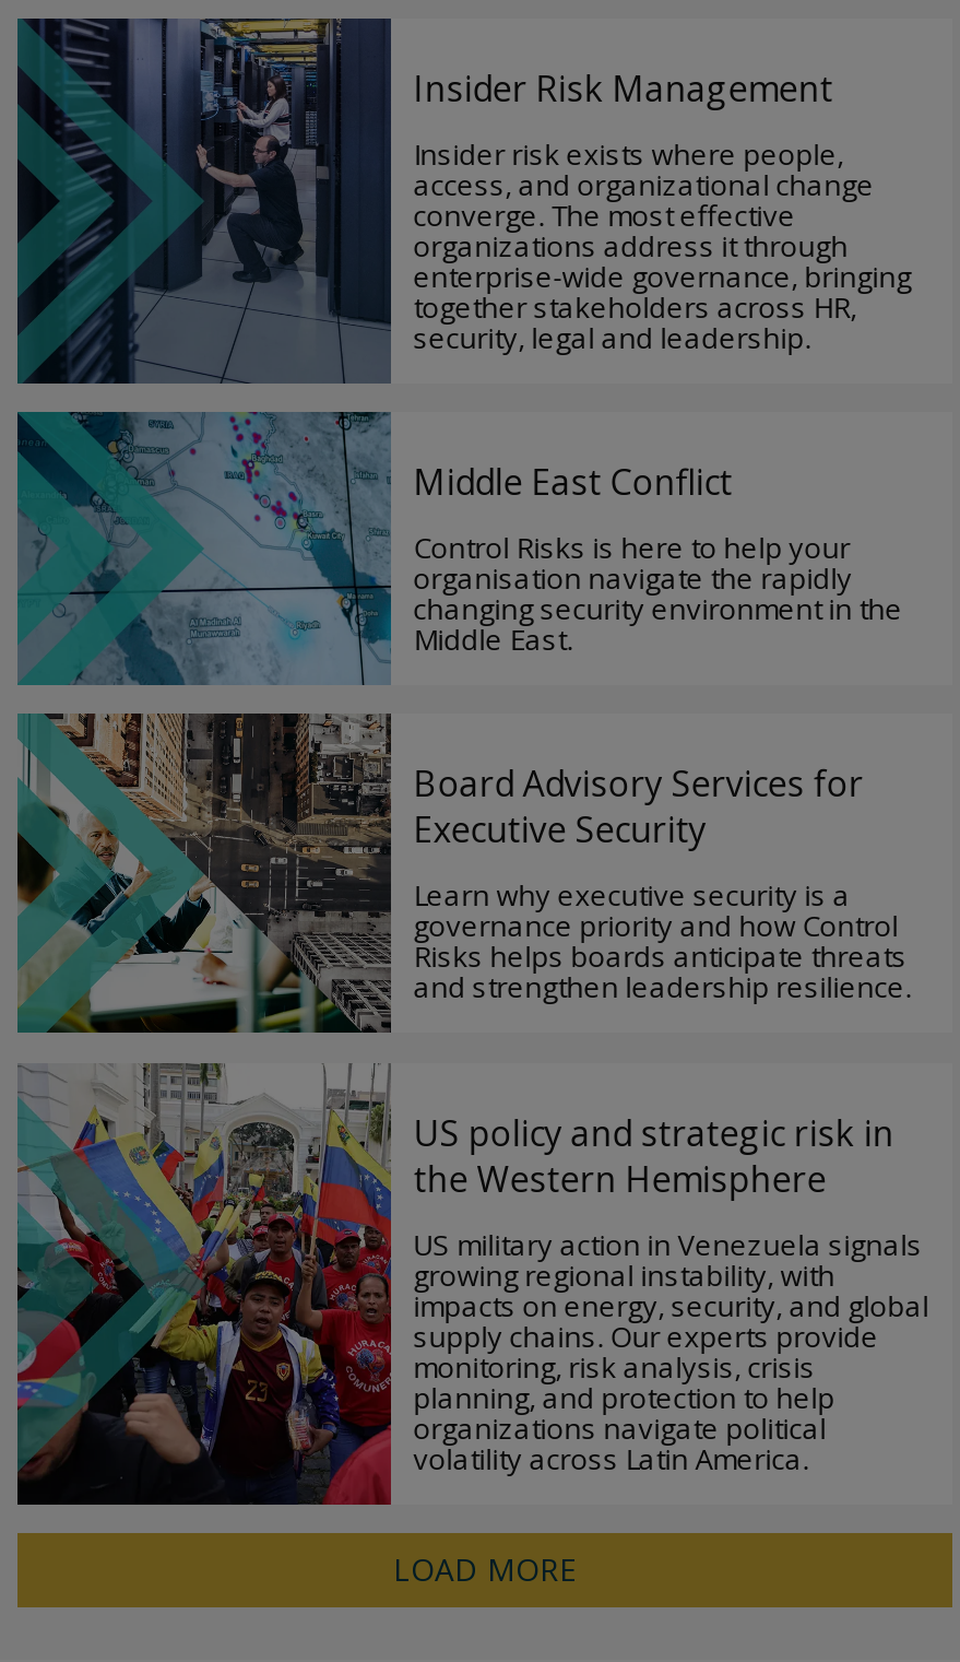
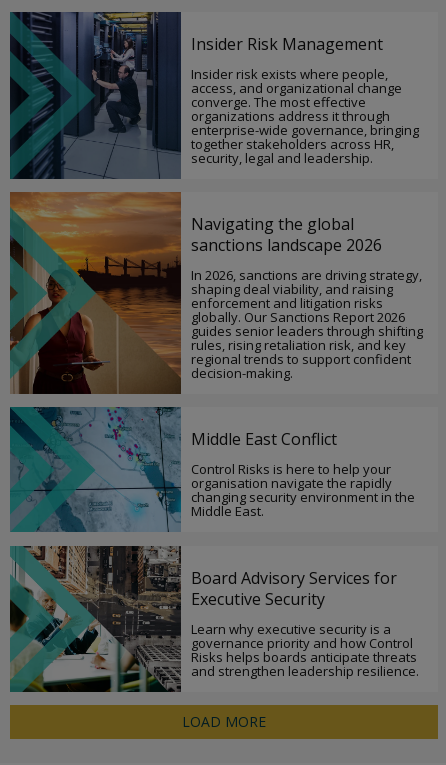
none -> [9,191,423,395] [image] | Navigating the global | sanctions landscape 2026 | In 2026, sanctions are driving strategy, | shaping deal viability, and raising | enforcement and litigation risks | globally. Our Sanctions Report 2026 | guides senior leaders through shifting | rules, rising retaliation risk, and key | regional trends to support confident | decision-making.
moved [17,410,911,1007] -> [10,406,419,680]: [image] | Middle East Conflict | Control Risks is here to help your | ... | Risks helps boards anticipate threats | and strengthen leadership resilience.
[15,1061,929,1507] [image] | US policy and strategic risk in | the Western Hemisphere | US military action in Venezuela signals | growing regional instability, with | impacts on energy, security, and global | supply chains. Our experts provide | monitoring, risk analysis, crisis | planning, and protection to help | organizations navigate political | volatility across Latin America. -> none

